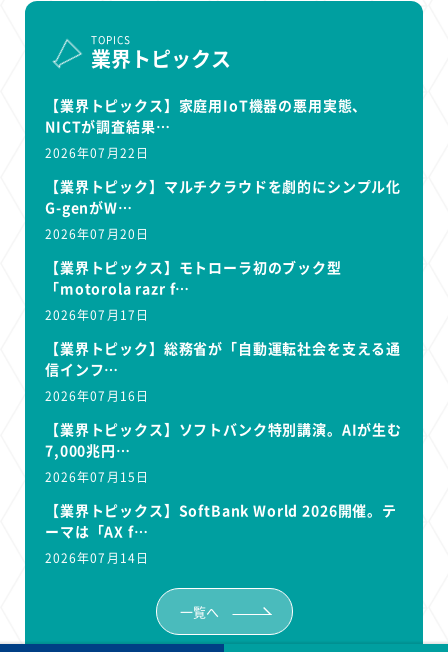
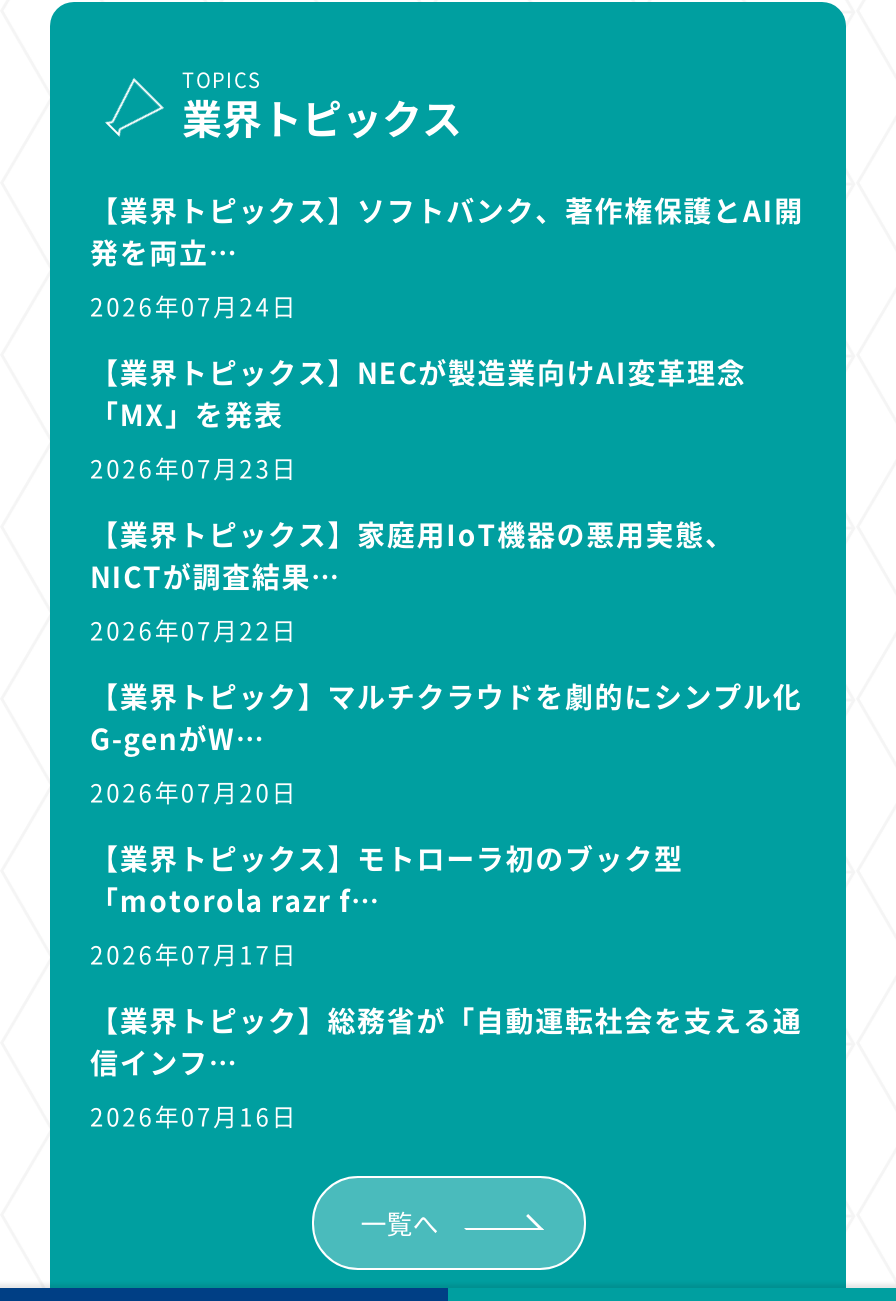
none -> [90,189,804,485] 【業界トピックス】ソフトバンク、著作権保護とAI開 | 発を両立… | 2026年07月24日 | 【業界トピックス】NECが製造業向けAI変革理念 | 「MX」を発表 | 2026年07月23日
moved [45,94,401,404] -> [90,513,802,1133]: 【業界トピックス】家庭用IoT機器の悪用実態、 | NICTが調査結果… | 2026年07月22日 | ... | 信インフ… | 2026年07月16日
[45,418,402,566] 【業界トピックス】ソフトバンク特別講演。AIが生む | 7,000兆円… | 2026年07月15日 | 【業界トピックス】SoftBank World 2026開催。テ | ーマは「AX f… | 2026年07月14日 -> none

